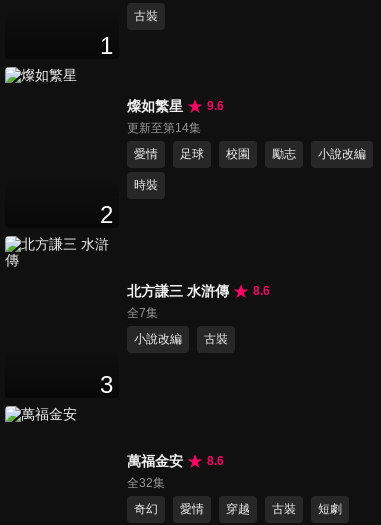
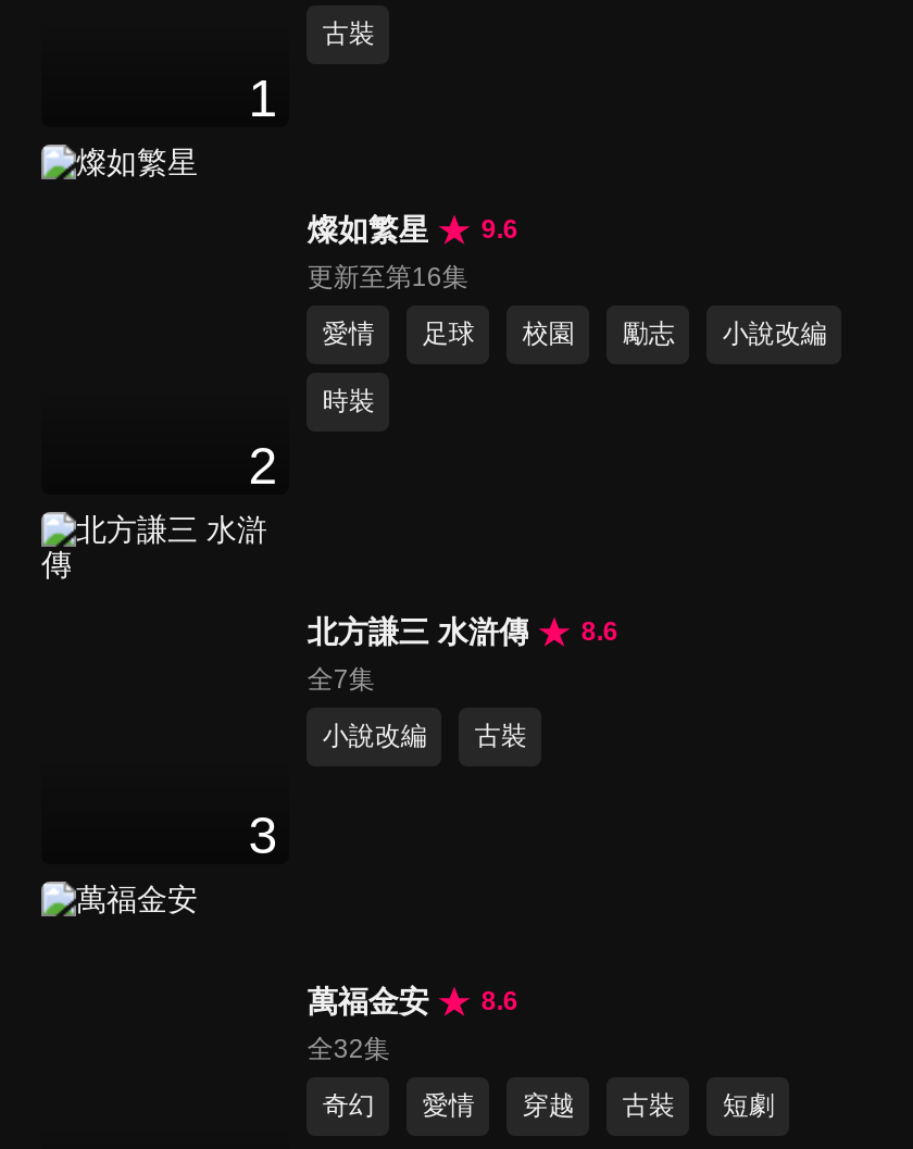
[127,121,201,135] 更新至第14集 -> [307,262,468,293] 更新至第16集

